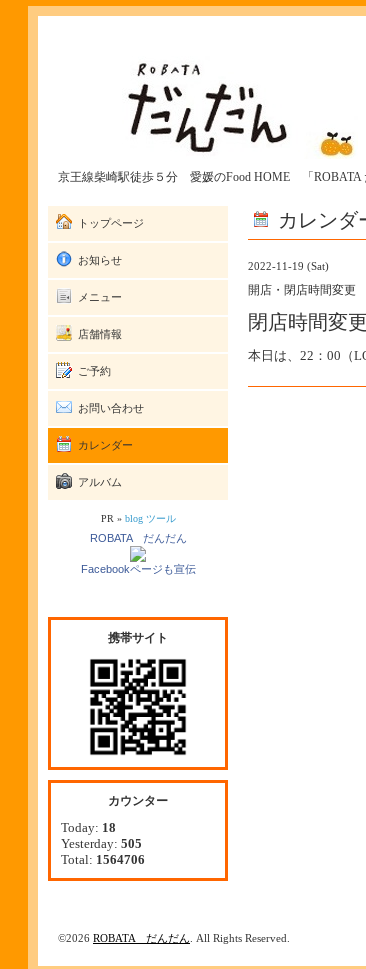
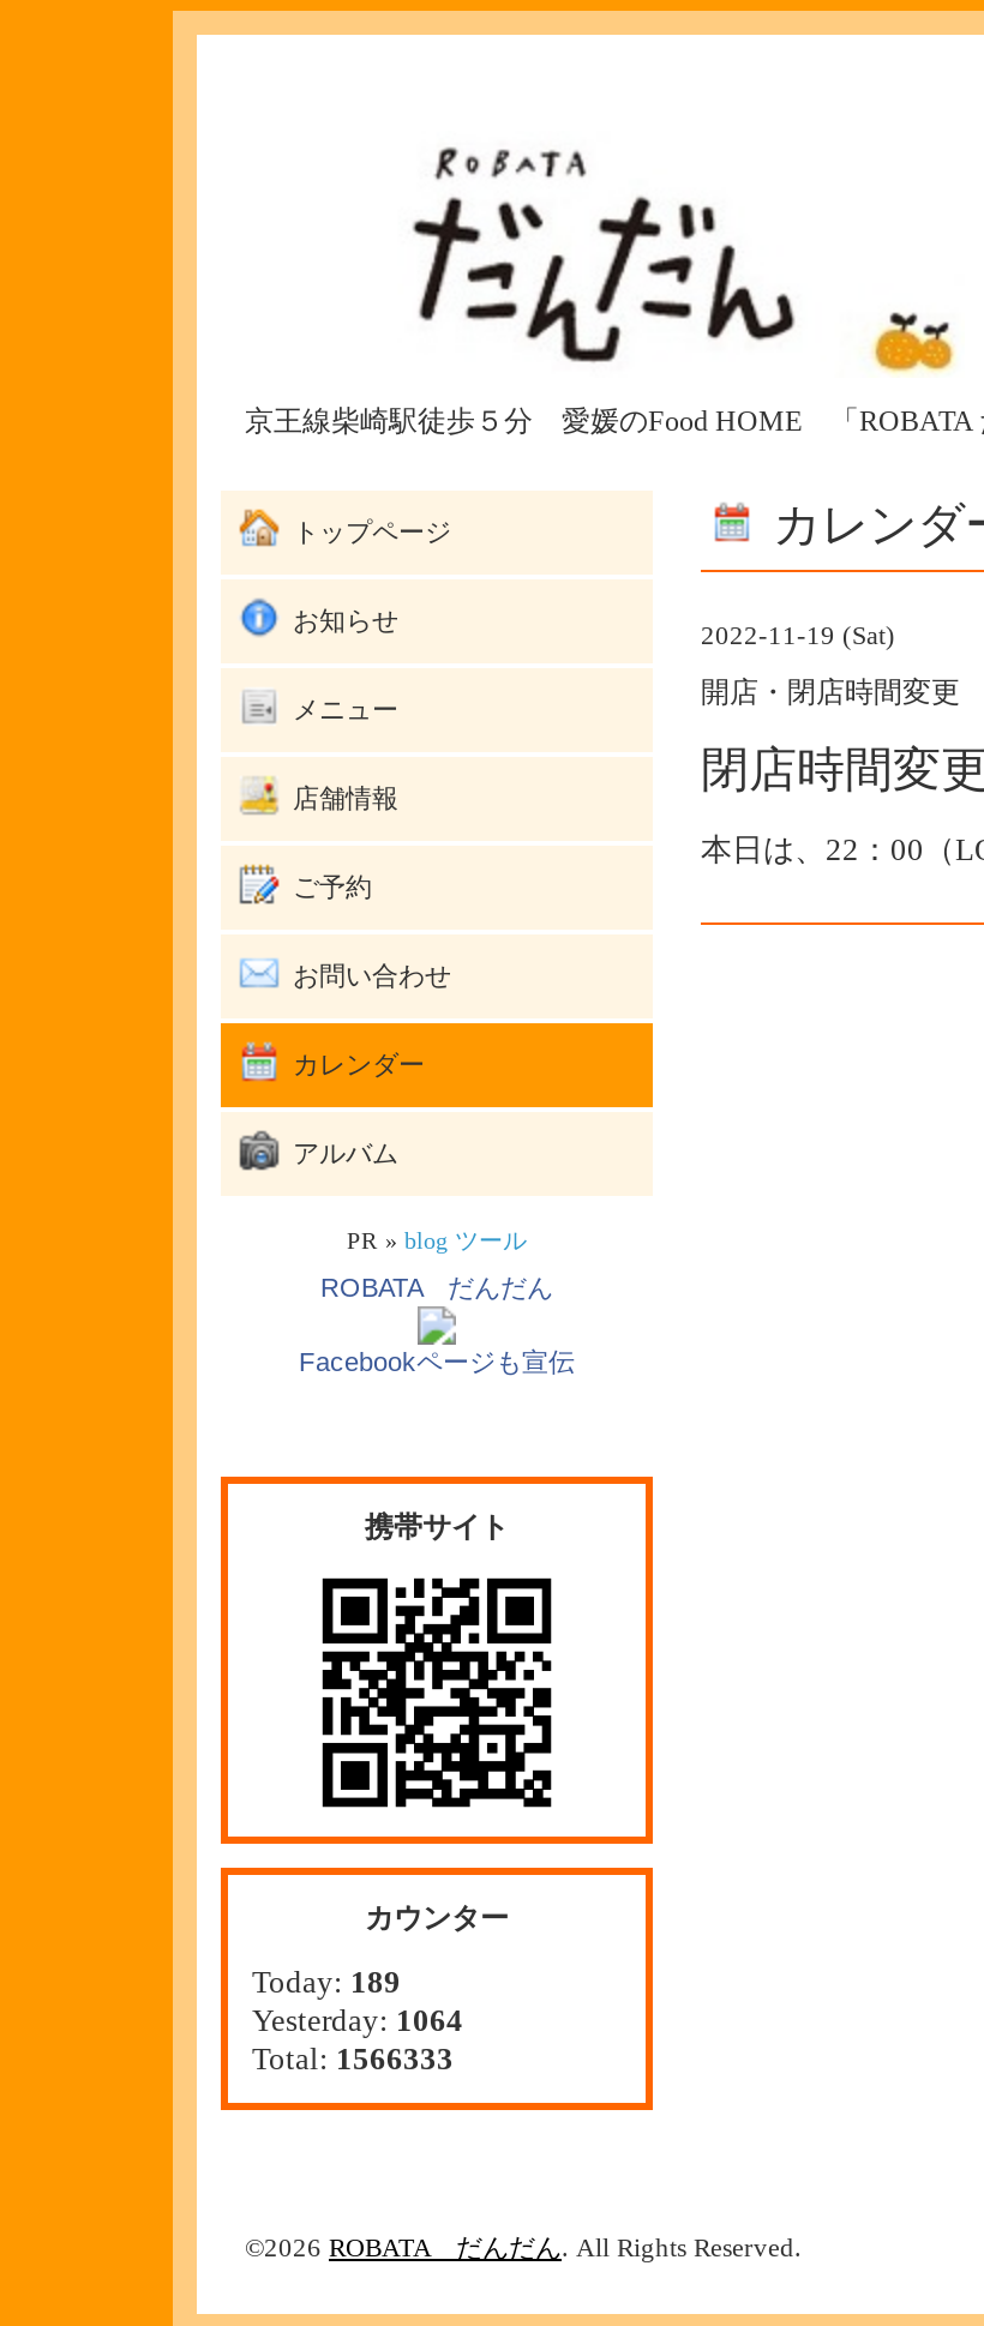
[61,820,116,835] Today: 18 -> [252,1964,401,2000] Today: 189
[61,836,142,851] Yesterday: 505 -> [252,2002,463,2038] Yesterday: 1064
[61,852,145,867] Total: 1564706 -> [252,2040,454,2076] Total: 1566333

